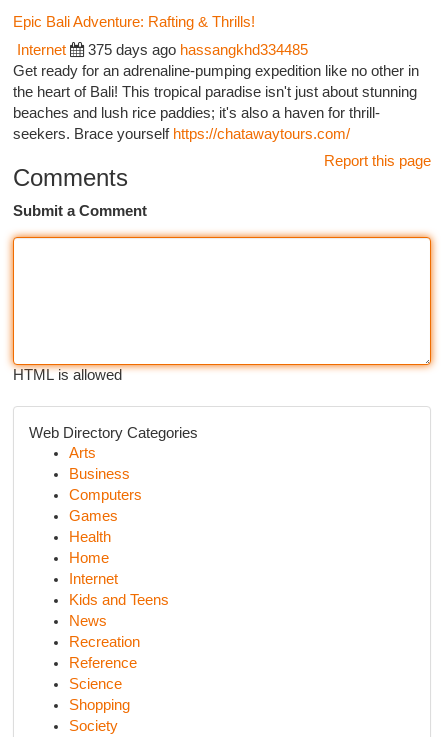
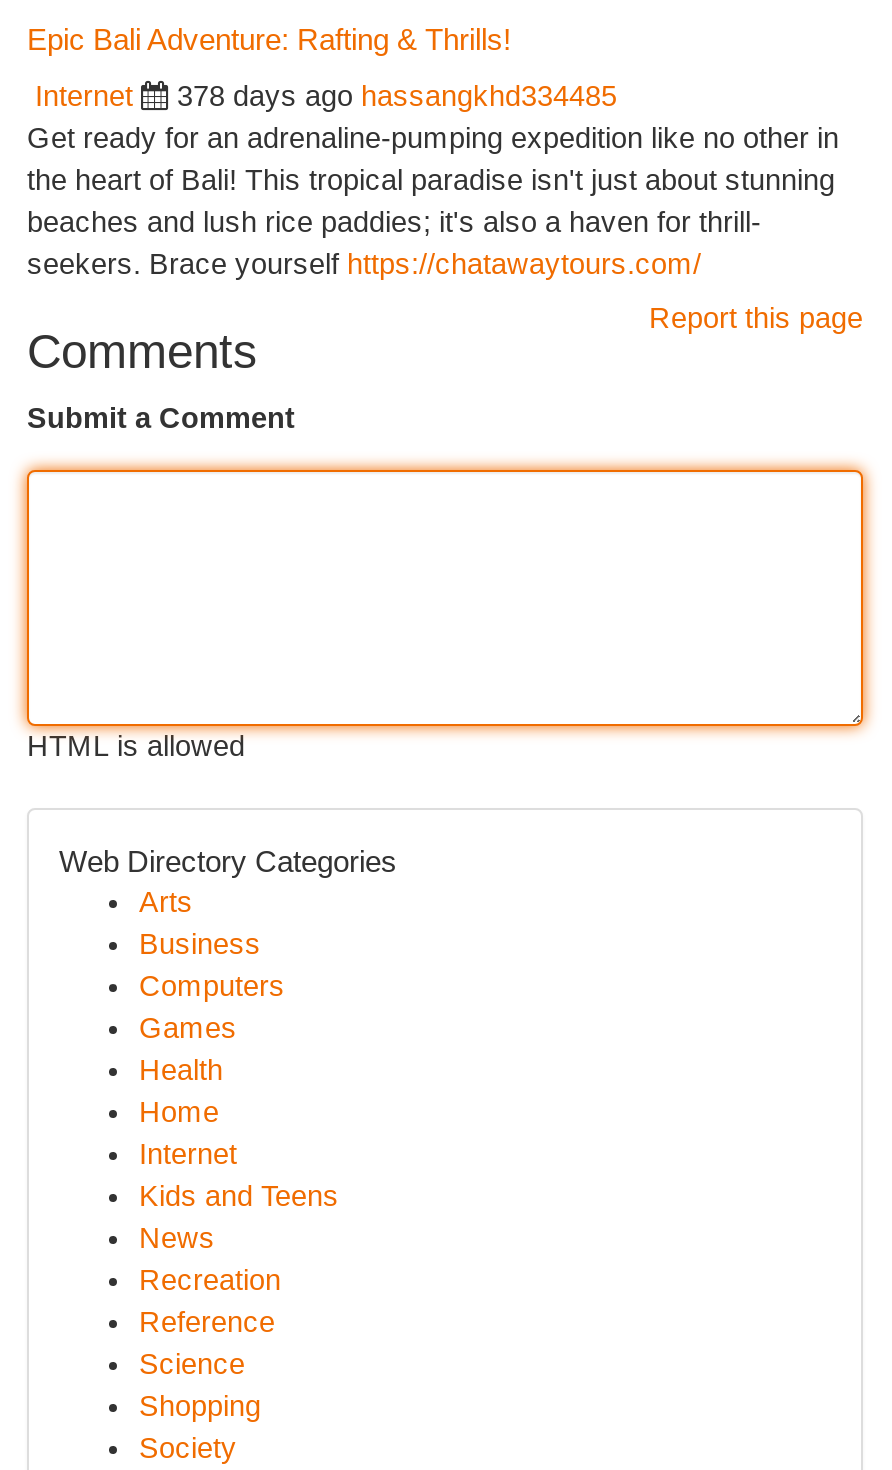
[88,42,308,58] 375 days ago hassangkhd334485 -> [177,80,617,112] 378 days ago hassangkhd334485

